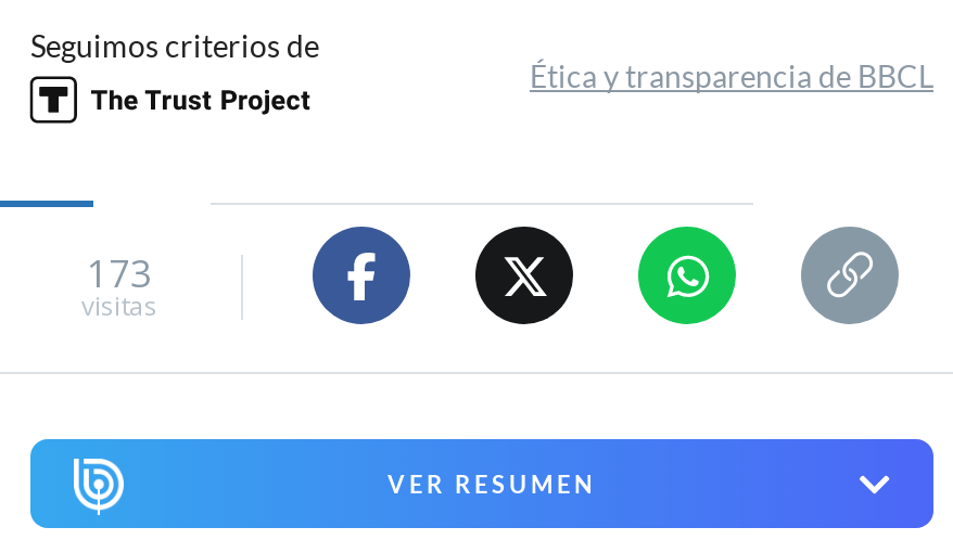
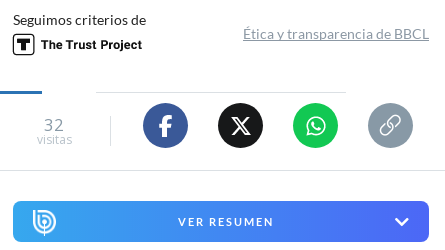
[87,248,152,298] 173 -> [44,113,64,136] 32

